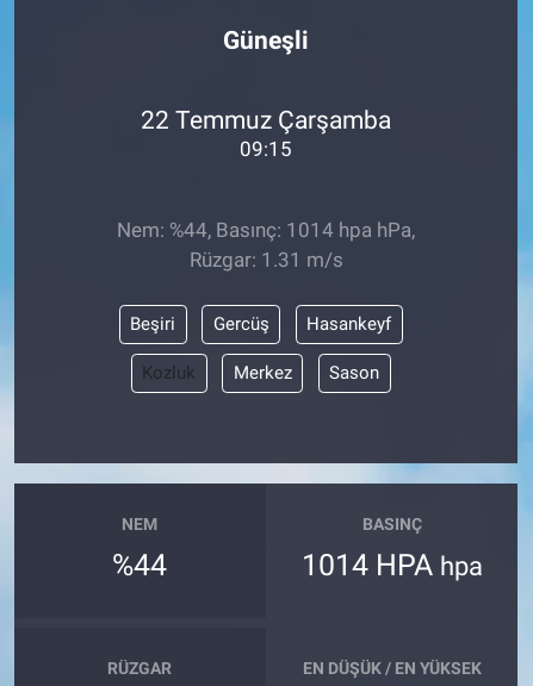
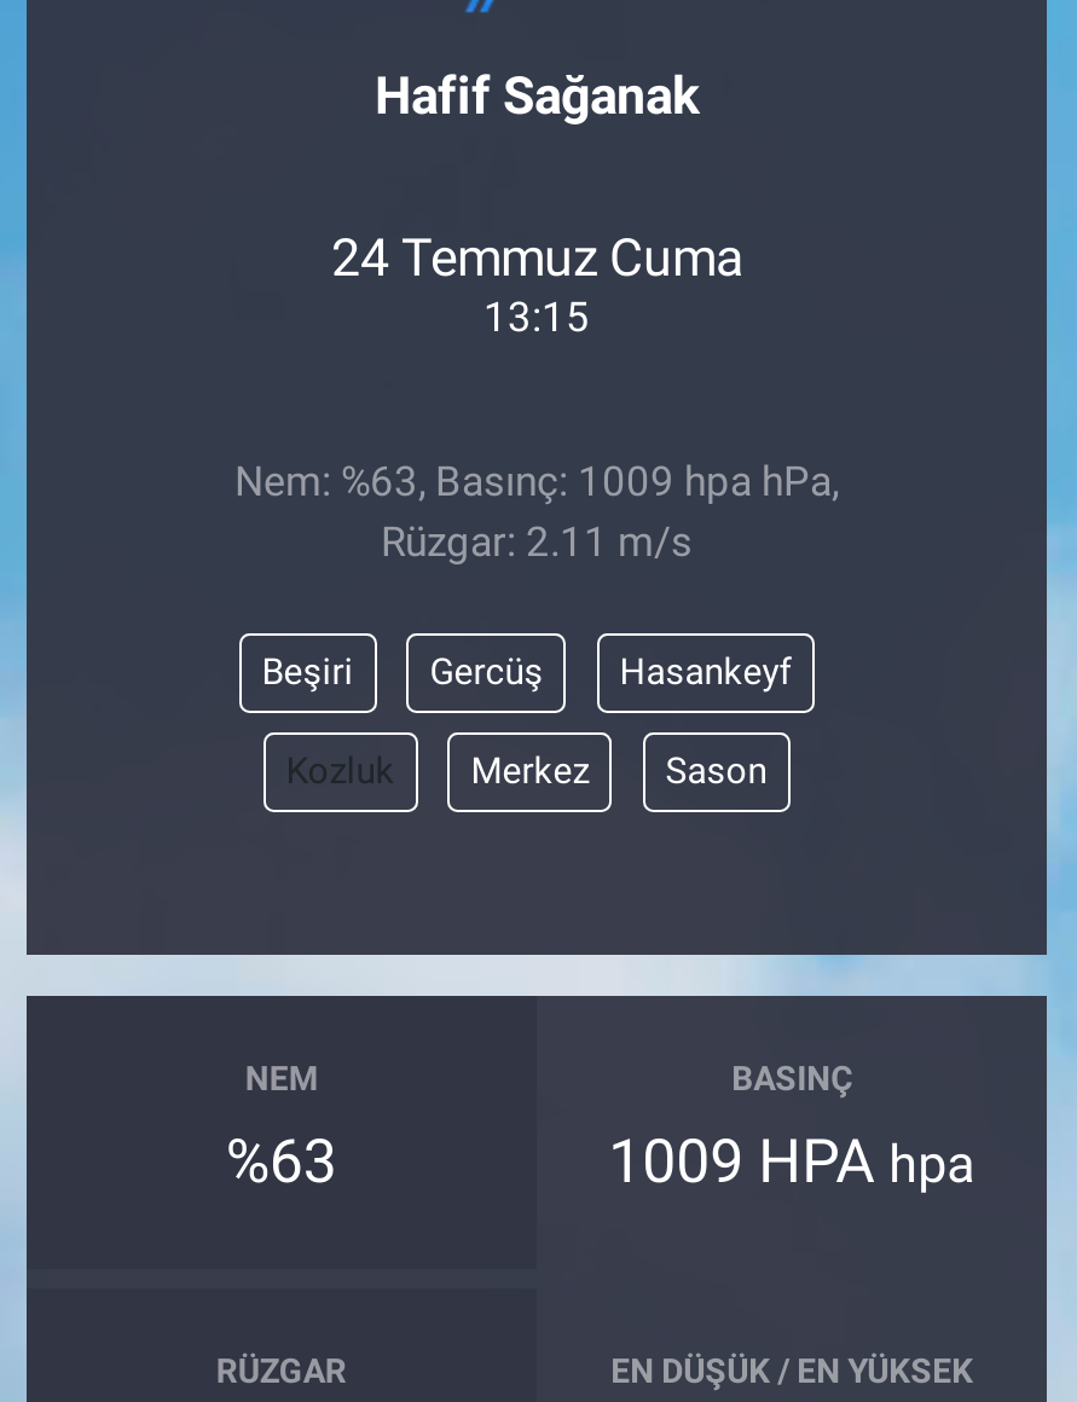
[223,25,309,54] Güneşli -> [375,64,699,125] Hafif Sağanak
[141,105,391,161] 22 Temmuz Çarşamba | 09:15 -> [331,227,742,341] 24 Temmuz Cuma | 13:15
[117,217,415,271] Nem: %44, Basınç: 1014 hpa hPa, | Rüzgar: 1.31 m/s -> [234,456,839,565] Nem: %63, Basınç: 1009 hpa hPa, | Rüzgar: 2.11 m/s
[113,548,167,583] %44 -> [226,1127,337,1197] %63
[301,548,482,583] 1014 HPA hpa -> [608,1127,976,1197] 1009 HPA hpa

